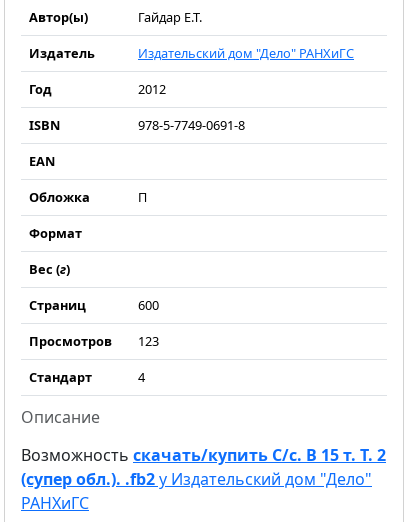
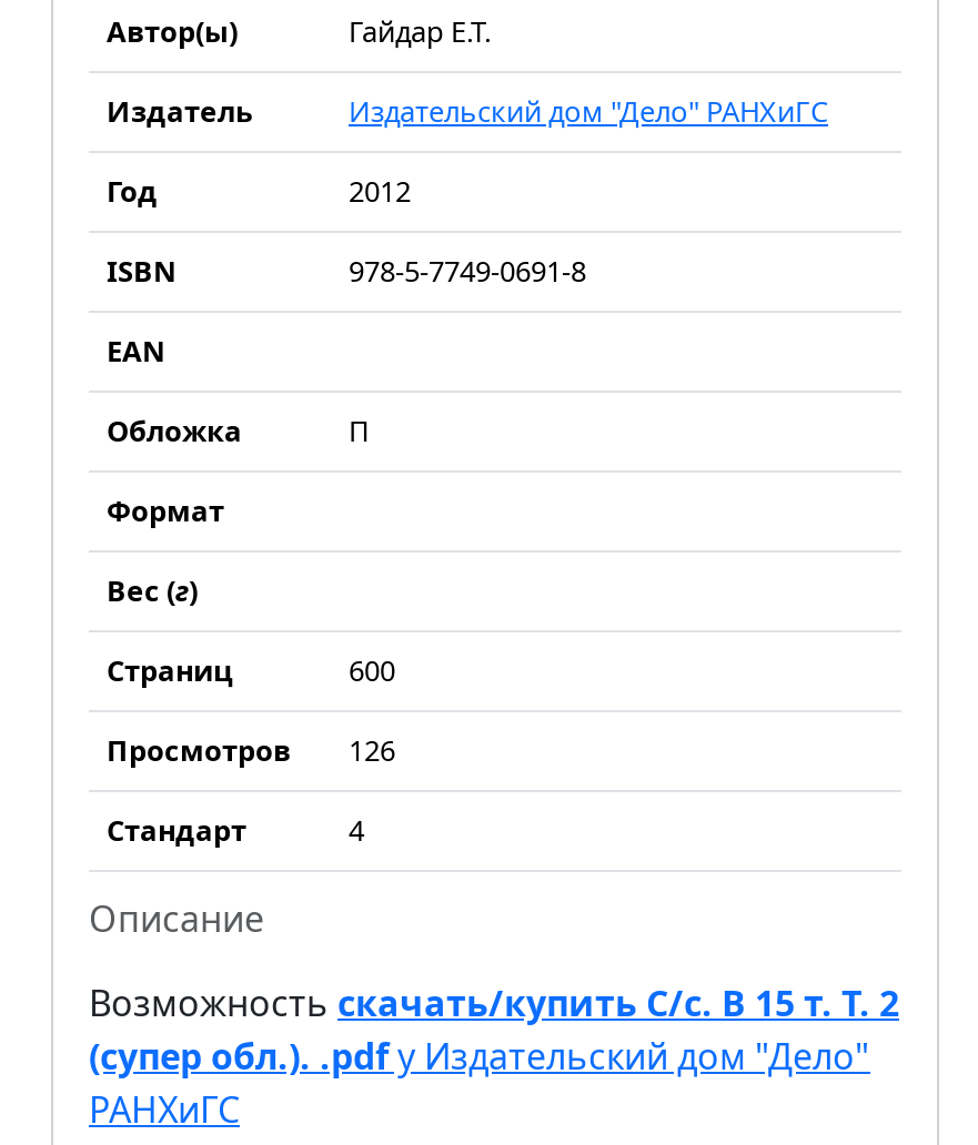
[29,332,159,350] Просмотров 123 -> [107,730,395,770] Просмотров 126
[21,468,372,490] (супер обл.). .fb2у Издательский дом "Дело" -> [89,1032,870,1081] (супер обл.). .pdfу Издательский дом "Дело"

